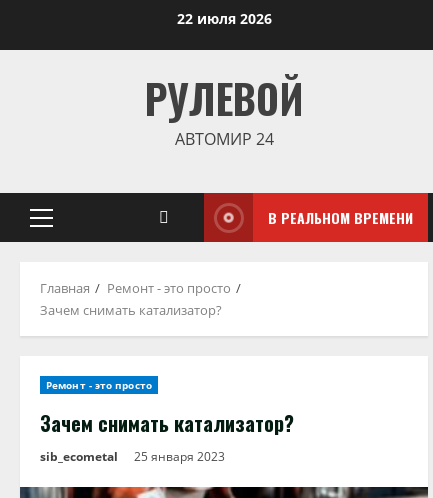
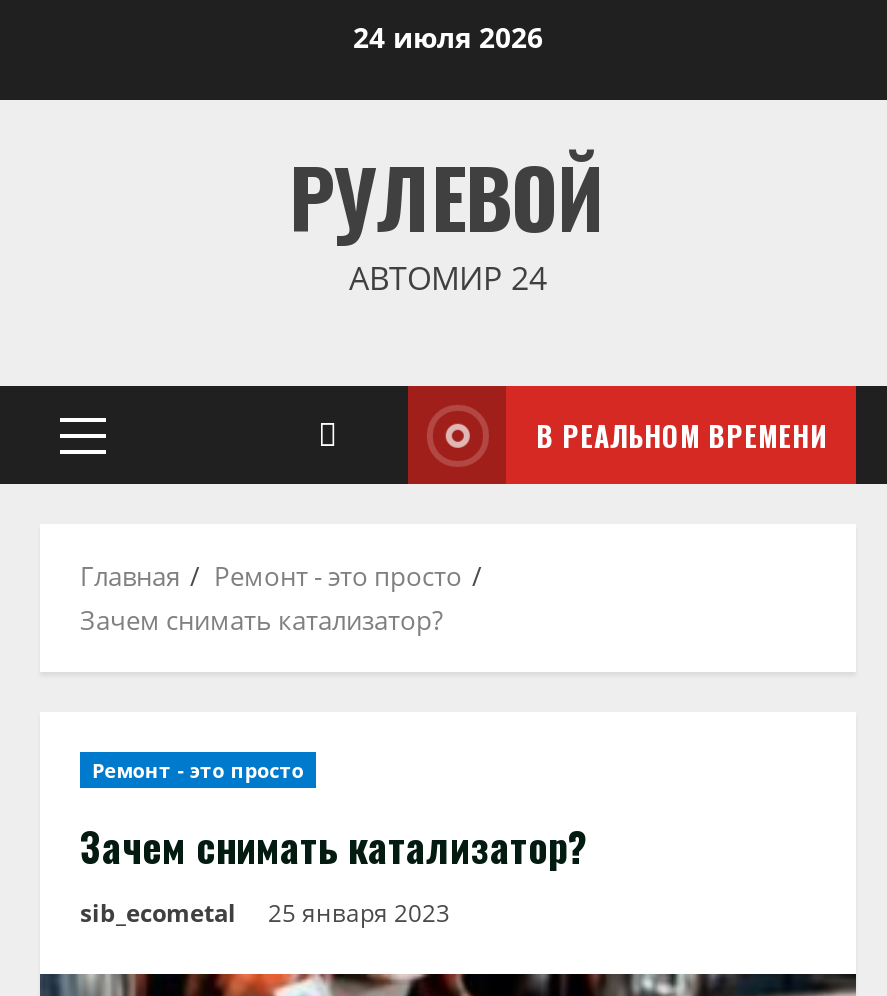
[176,8,271,27] 22 июля 2026 -> [353,17,543,55] 24 июля 2026

